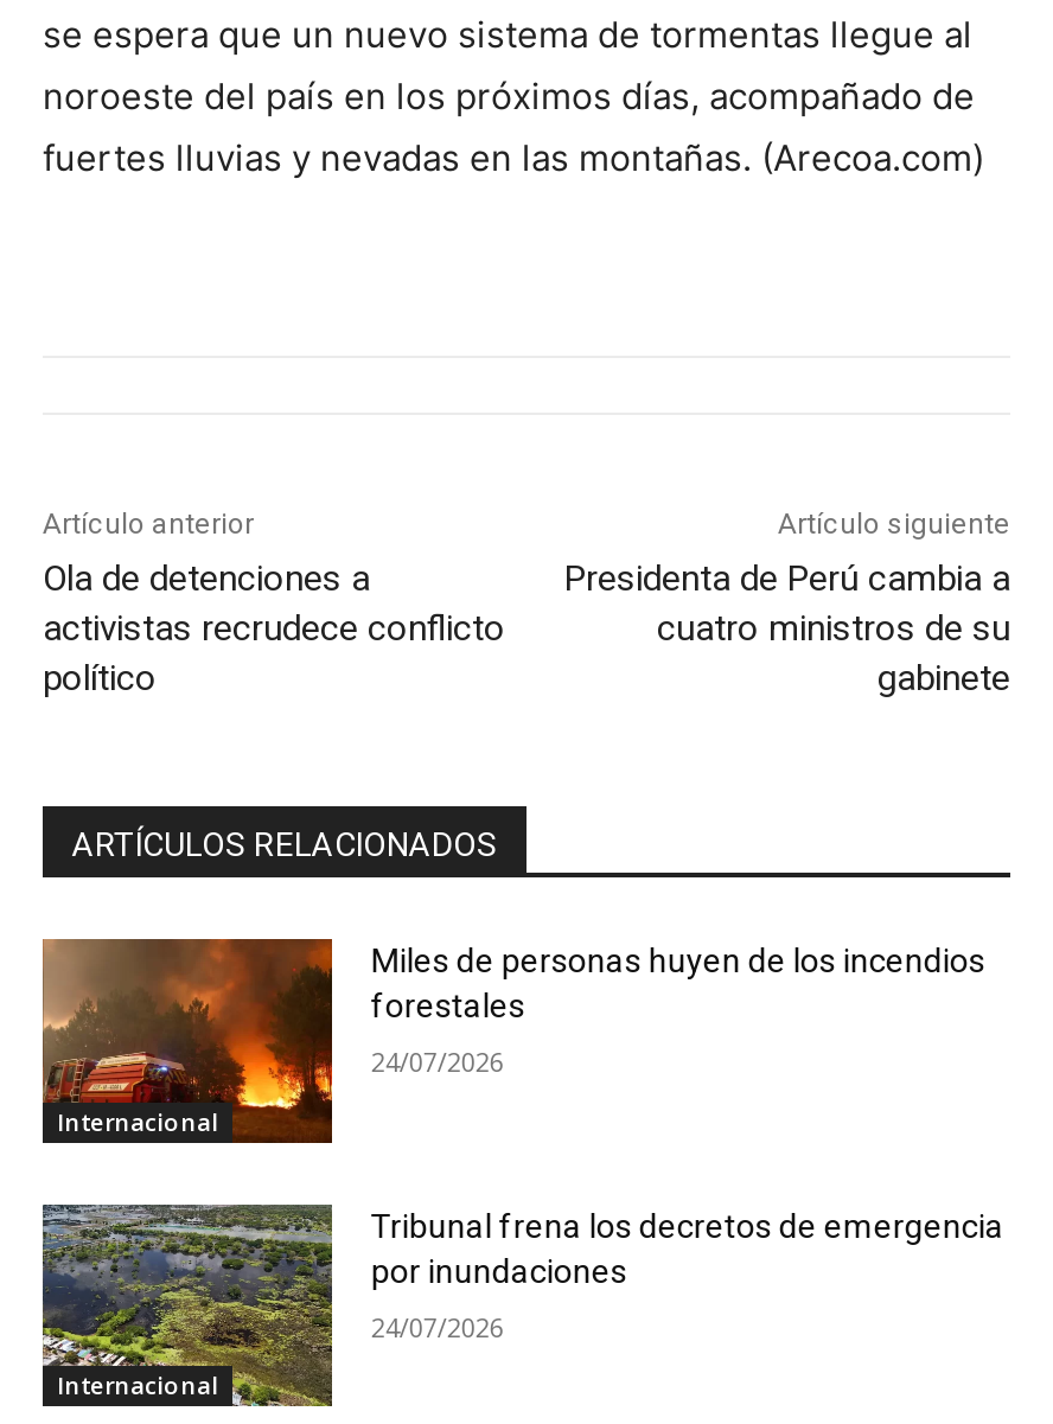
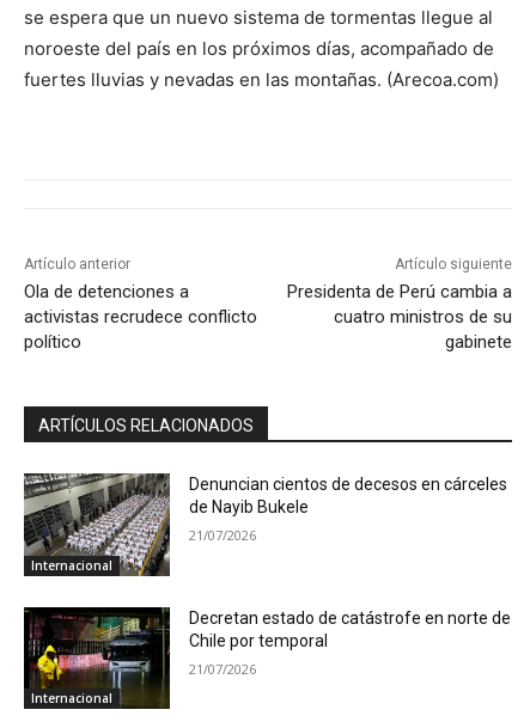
[40,937,985,1143] [image] | Miles de personas huyen de los incendios | forestales -> [23,472,508,577] [image] | Denuncian cientos de decesos en cárceles | de Nayib Bukele
[371,1044,504,1079] 24/07/2026 -> [190,526,256,544] 21/07/2026
[40,1202,1004,1409] [image] | Tribunal frena los decretos de emergencia | por inundaciones -> [23,606,511,710] [image] | Decretan estado de catástrofe en norte de | Chile por temporal
[371,1308,504,1344] 24/07/2026 -> [190,659,256,677] 21/07/2026

